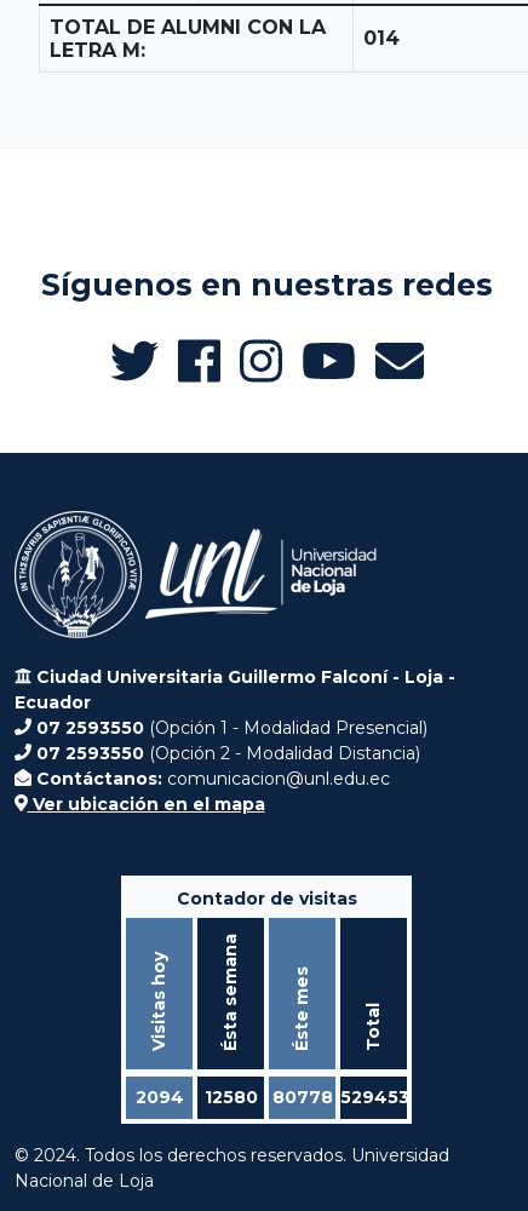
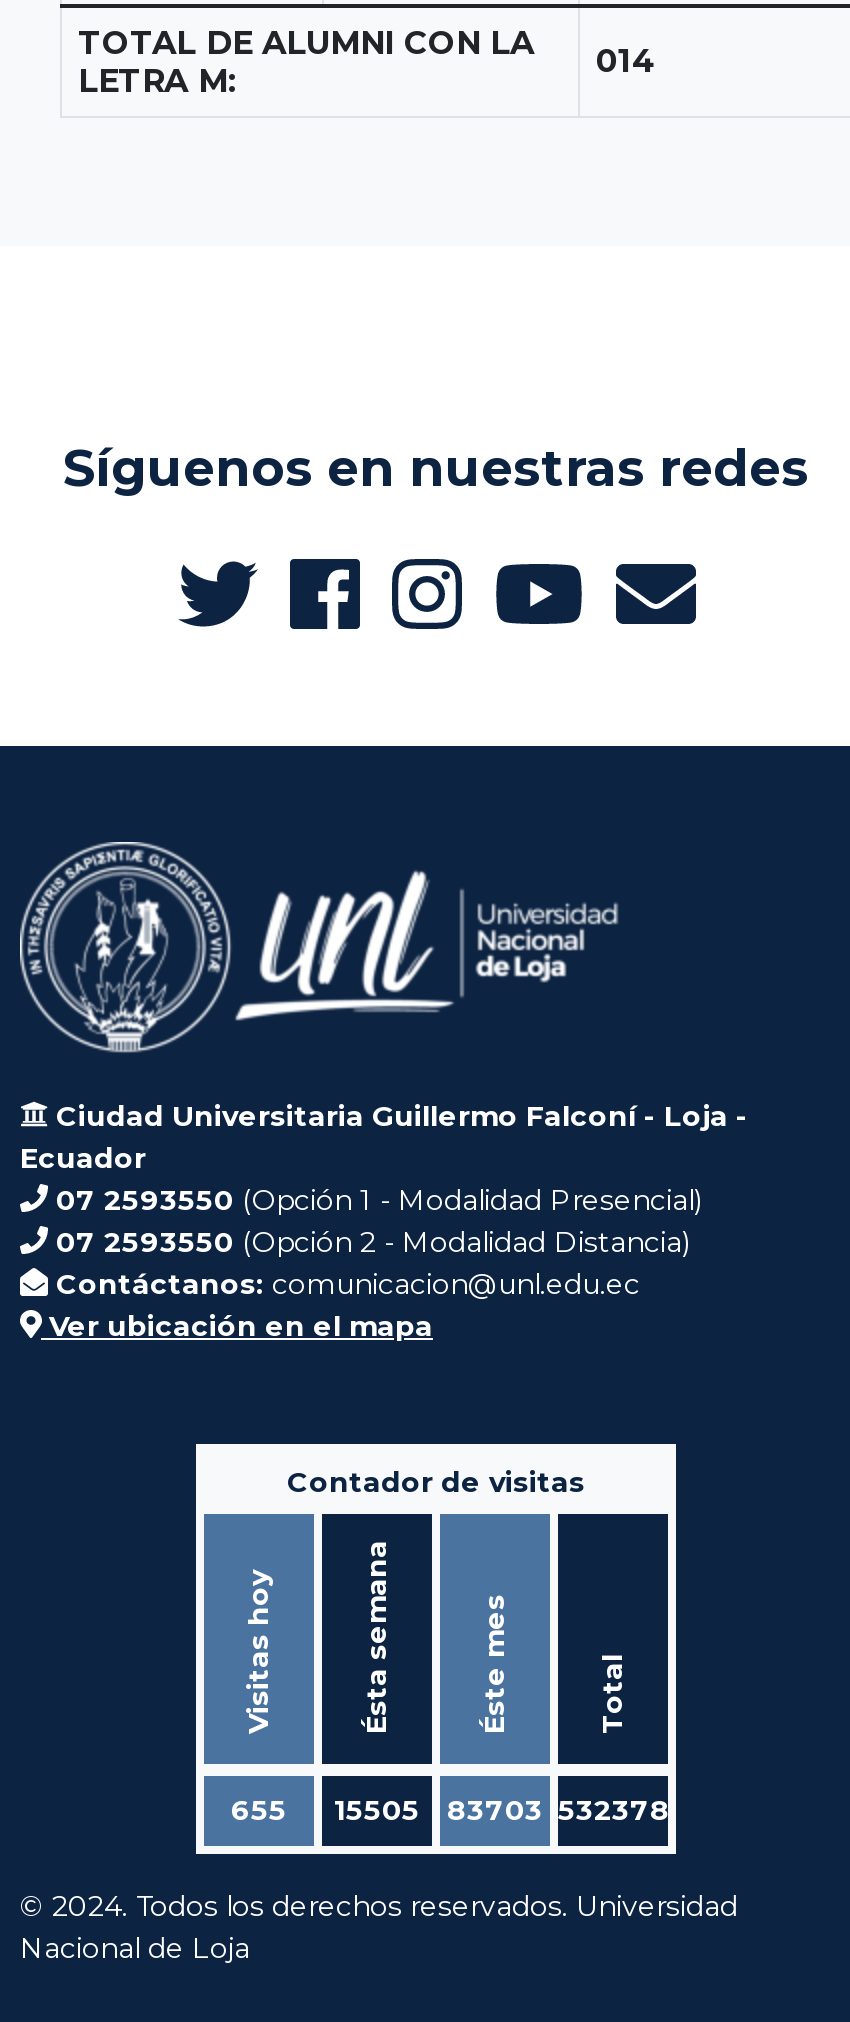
[135,1086,183,1107] 2094 -> [231,1791,287,1827] 655
[204,1086,257,1107] 12580 -> [334,1791,420,1827] 15505
[272,1086,409,1107] 80778 529453 -> [447,1791,670,1827] 83703 532378

